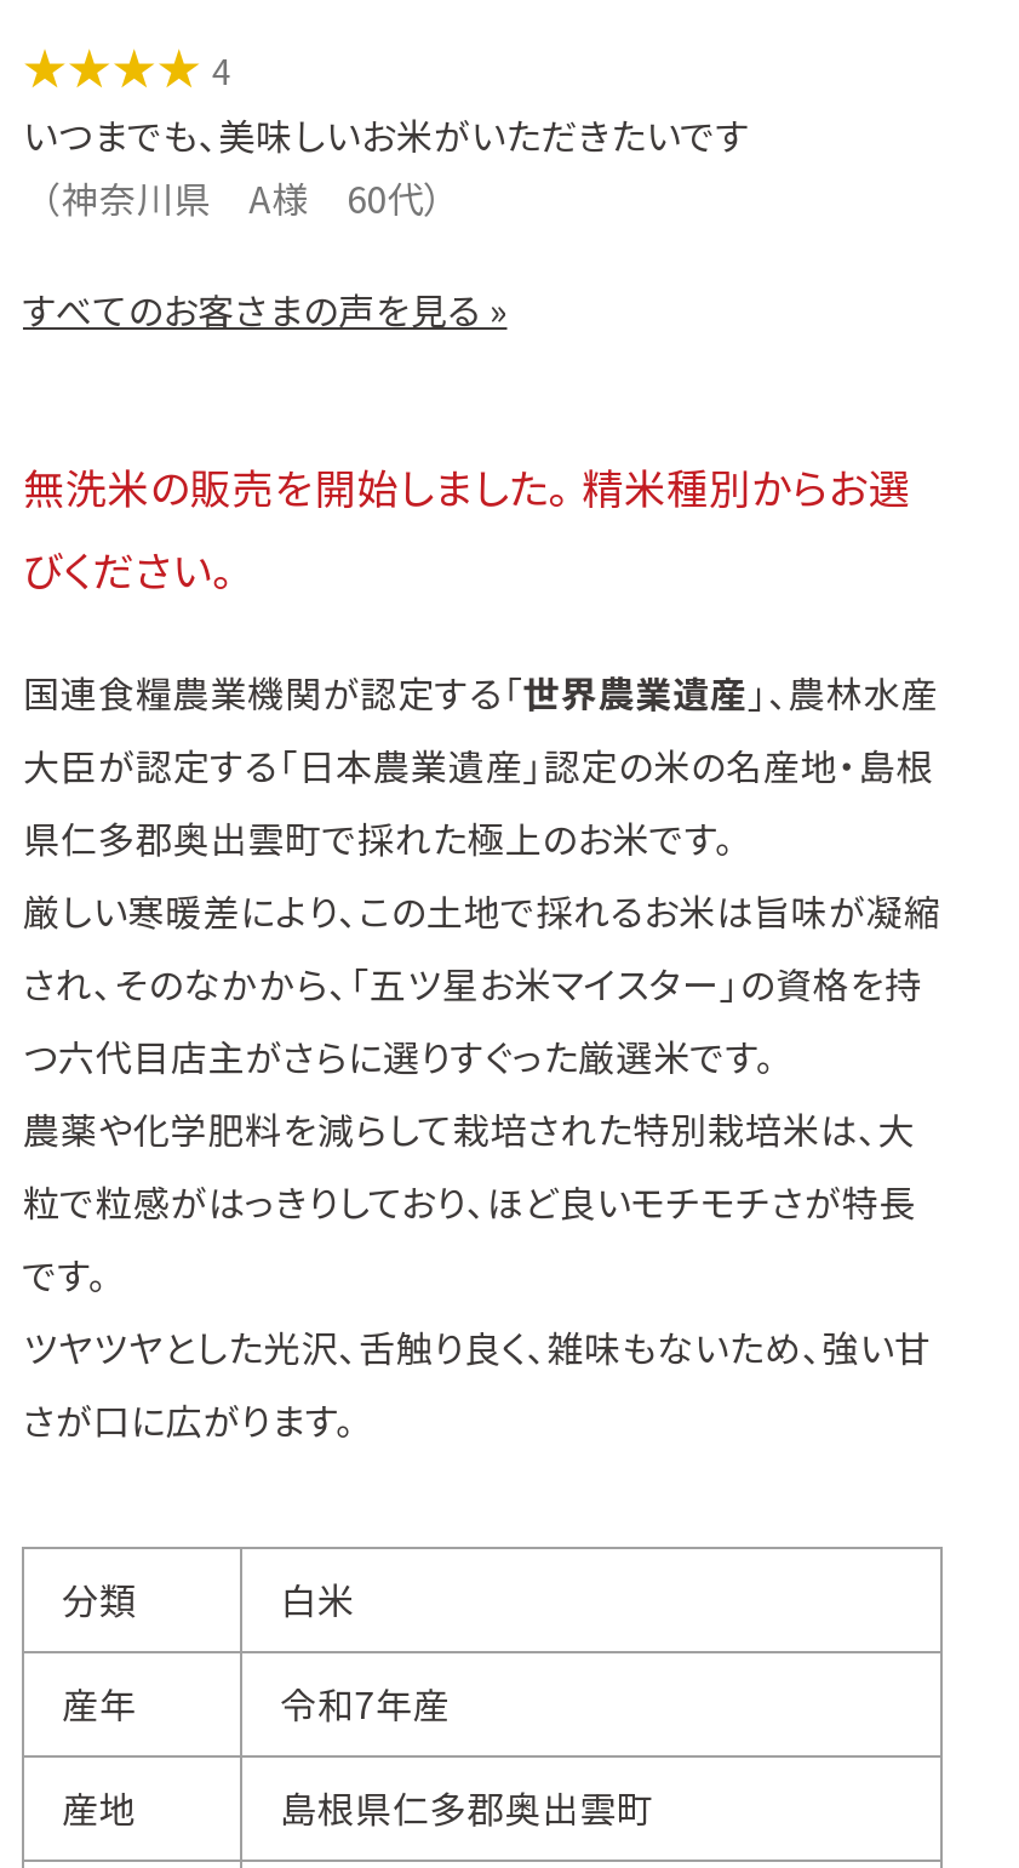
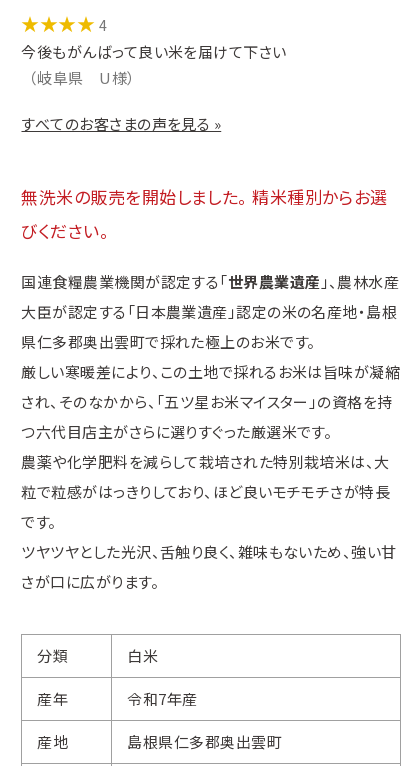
[23,108,751,222] いつまでも、美味しいお米がいただきたいです | （神奈川県 A様 60代） -> [21,41,287,88] 今後もがんばって良い米を届けて下さい | （岐阜県 U様）

